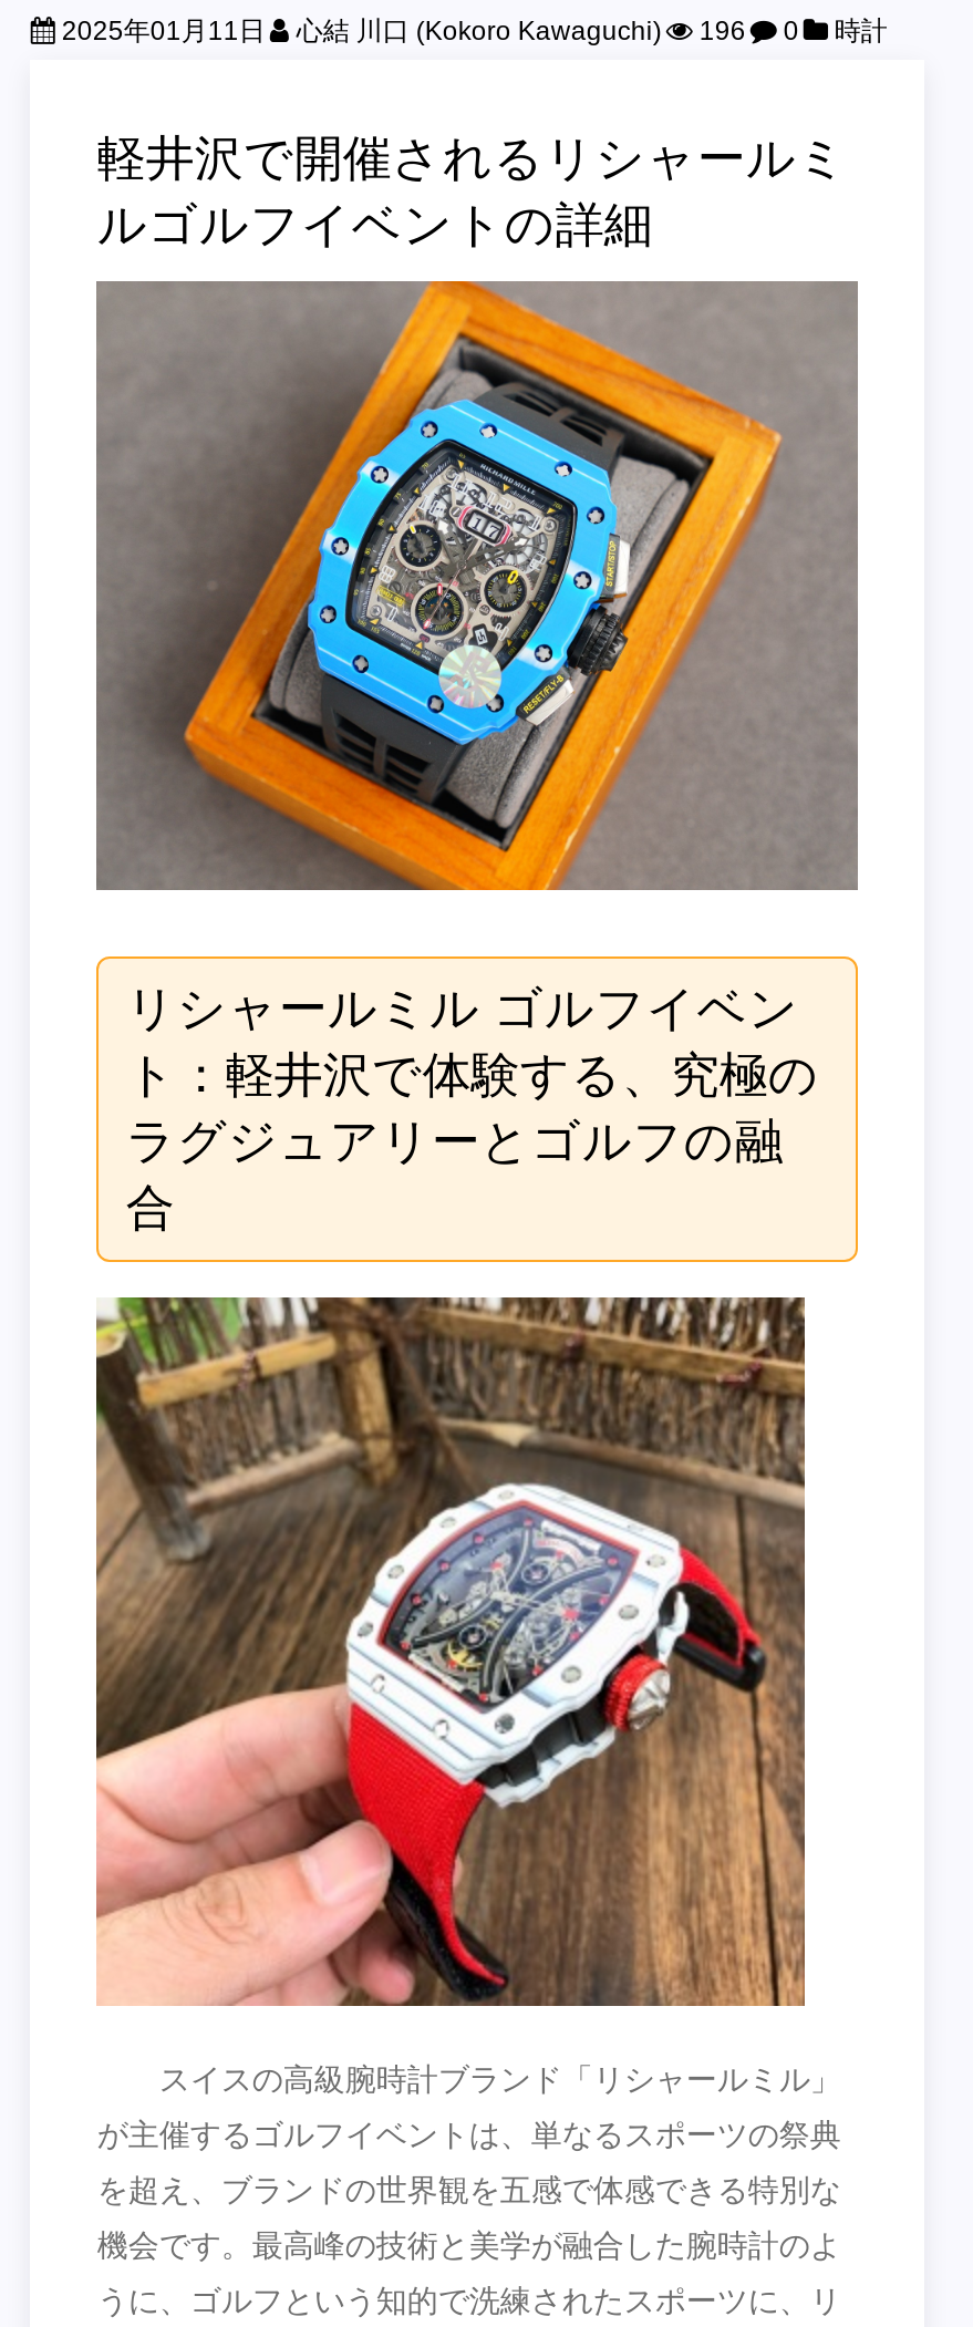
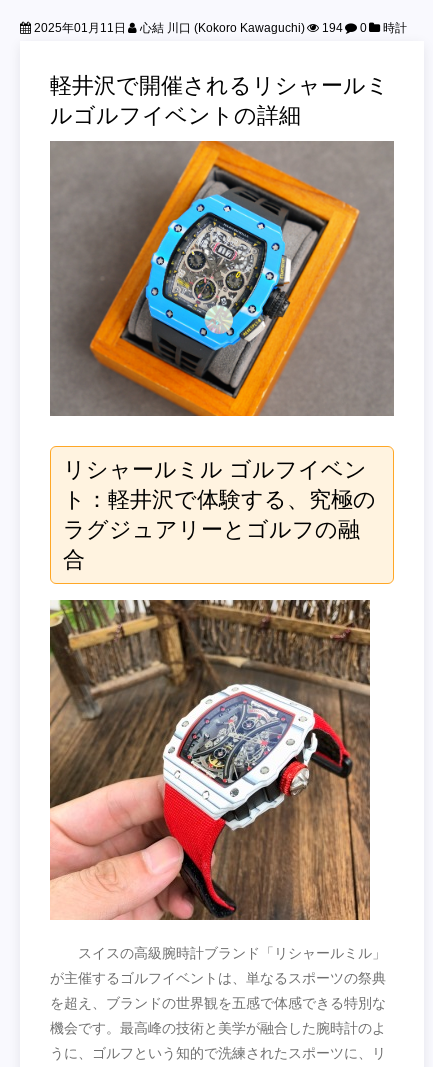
[55,15,888,46] 2025年01月11日 心結 川口 (Kokoro Kawaguchi) 196 0 時計 -> [31,21,407,35] 2025年01月11日 心結 川口 (Kokoro Kawaguchi) 194 0 時計

